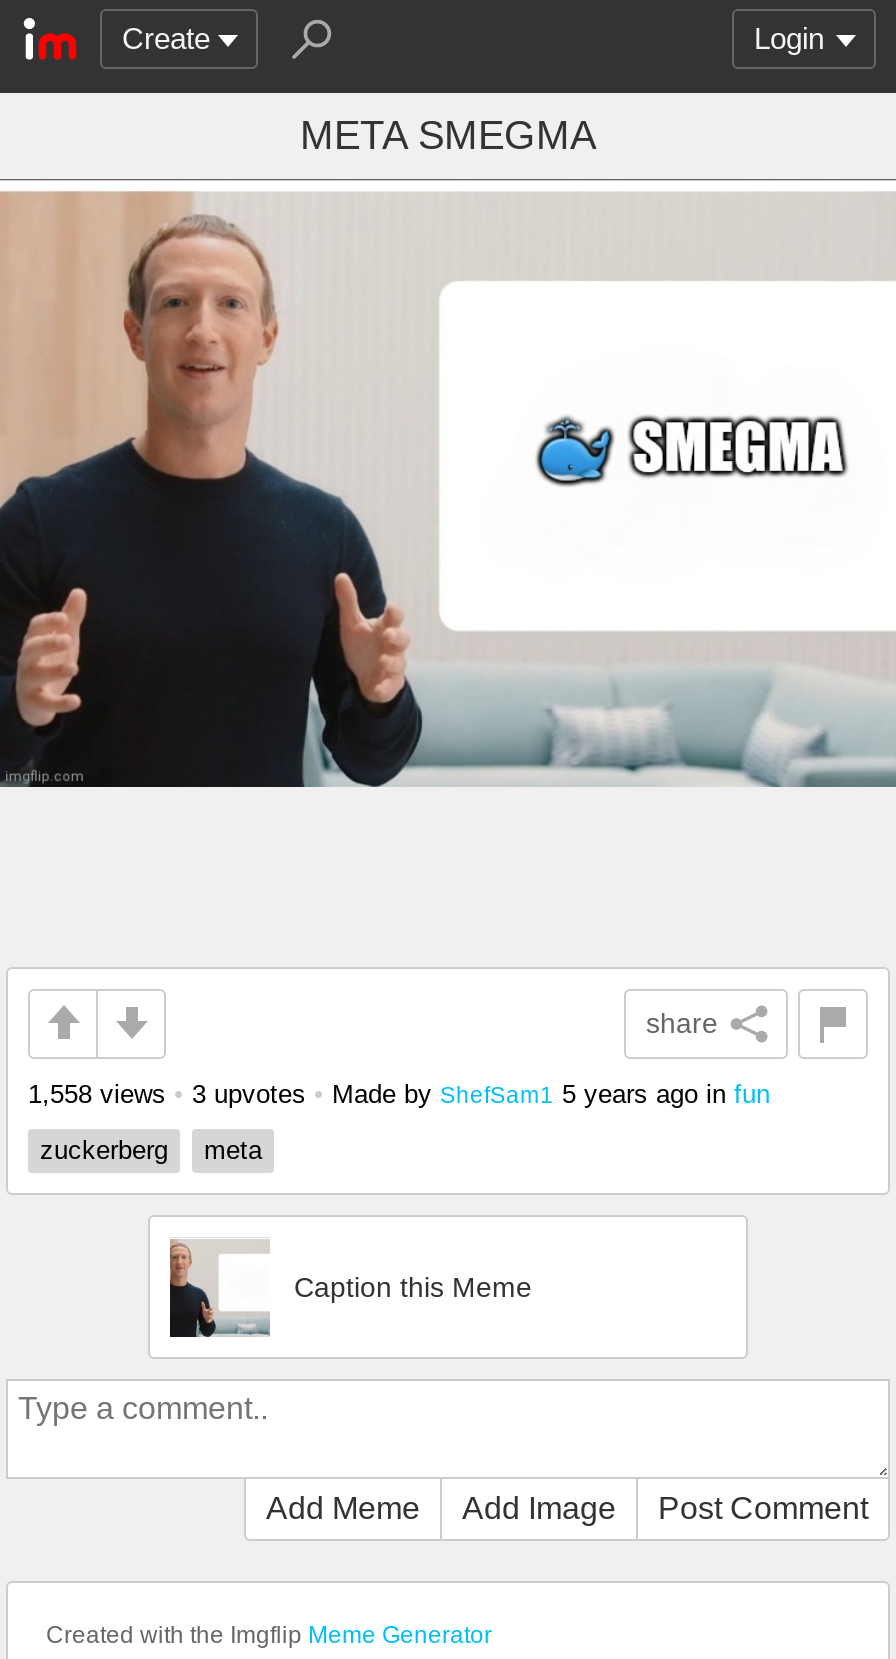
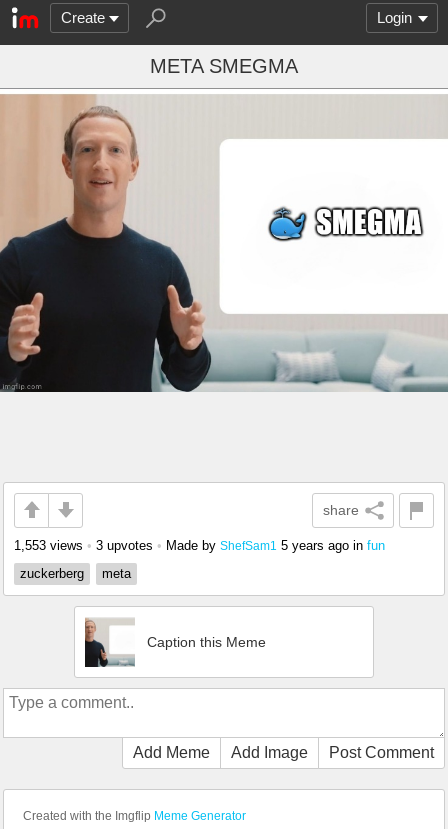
[28,1079,770,1109] 1,558 views • 3 upvotes • Made by ShefSam1 5 years ago in fun -> [14,538,385,553] 1,553 views • 3 upvotes • Made by ShefSam1 5 years ago in fun

